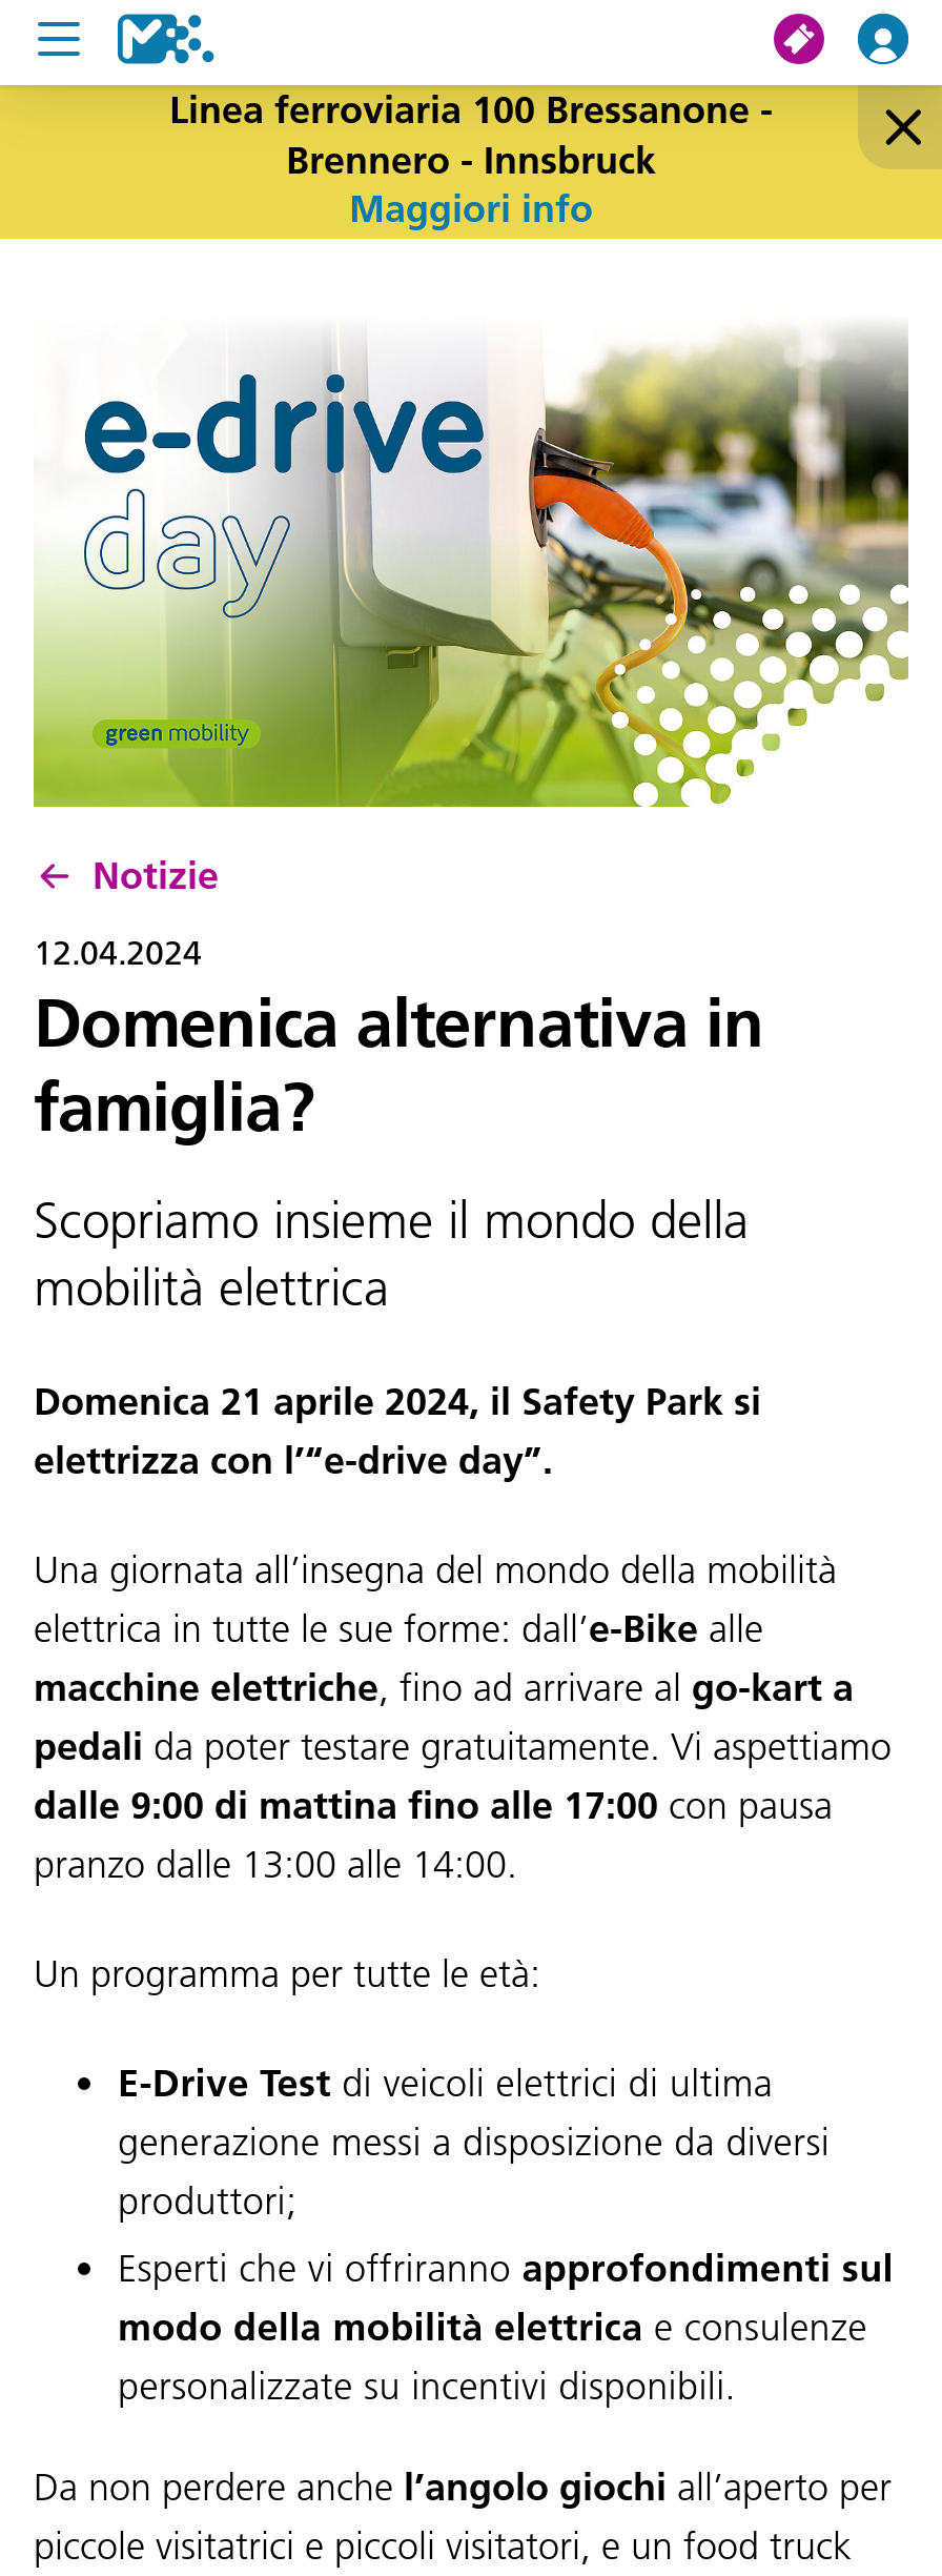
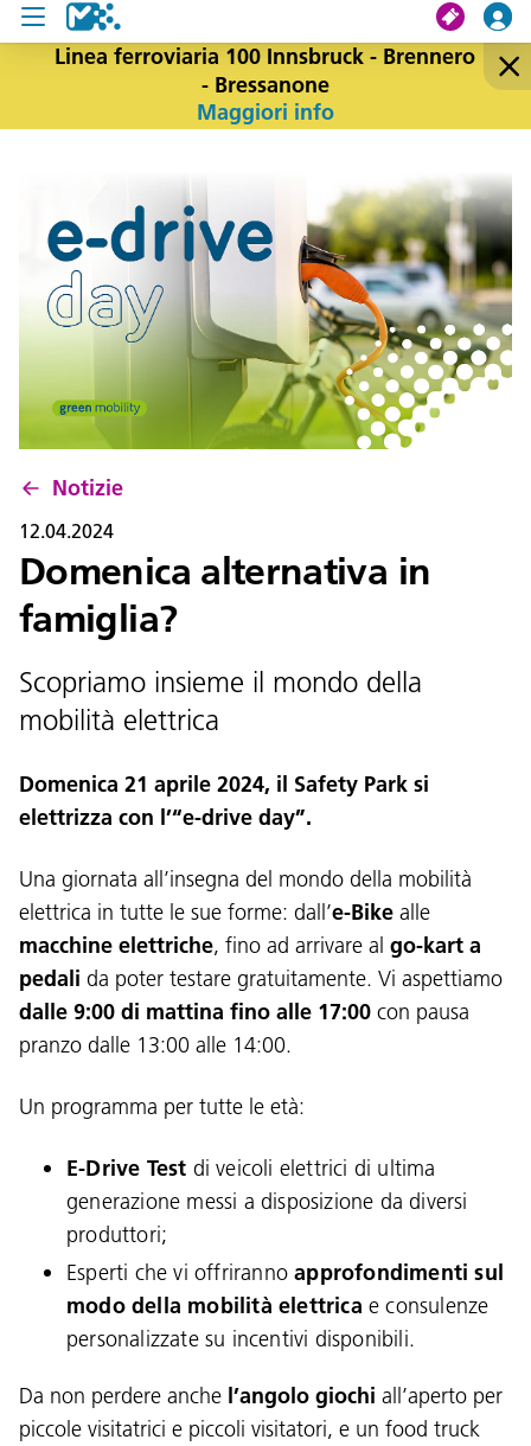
[169,85,773,184] Linea ferroviaria 100 Bressanone - | Brennero - Innsbruck -> [55,43,476,98] Linea ferroviaria 100 Innsbruck - Brennero | - Bressanone

